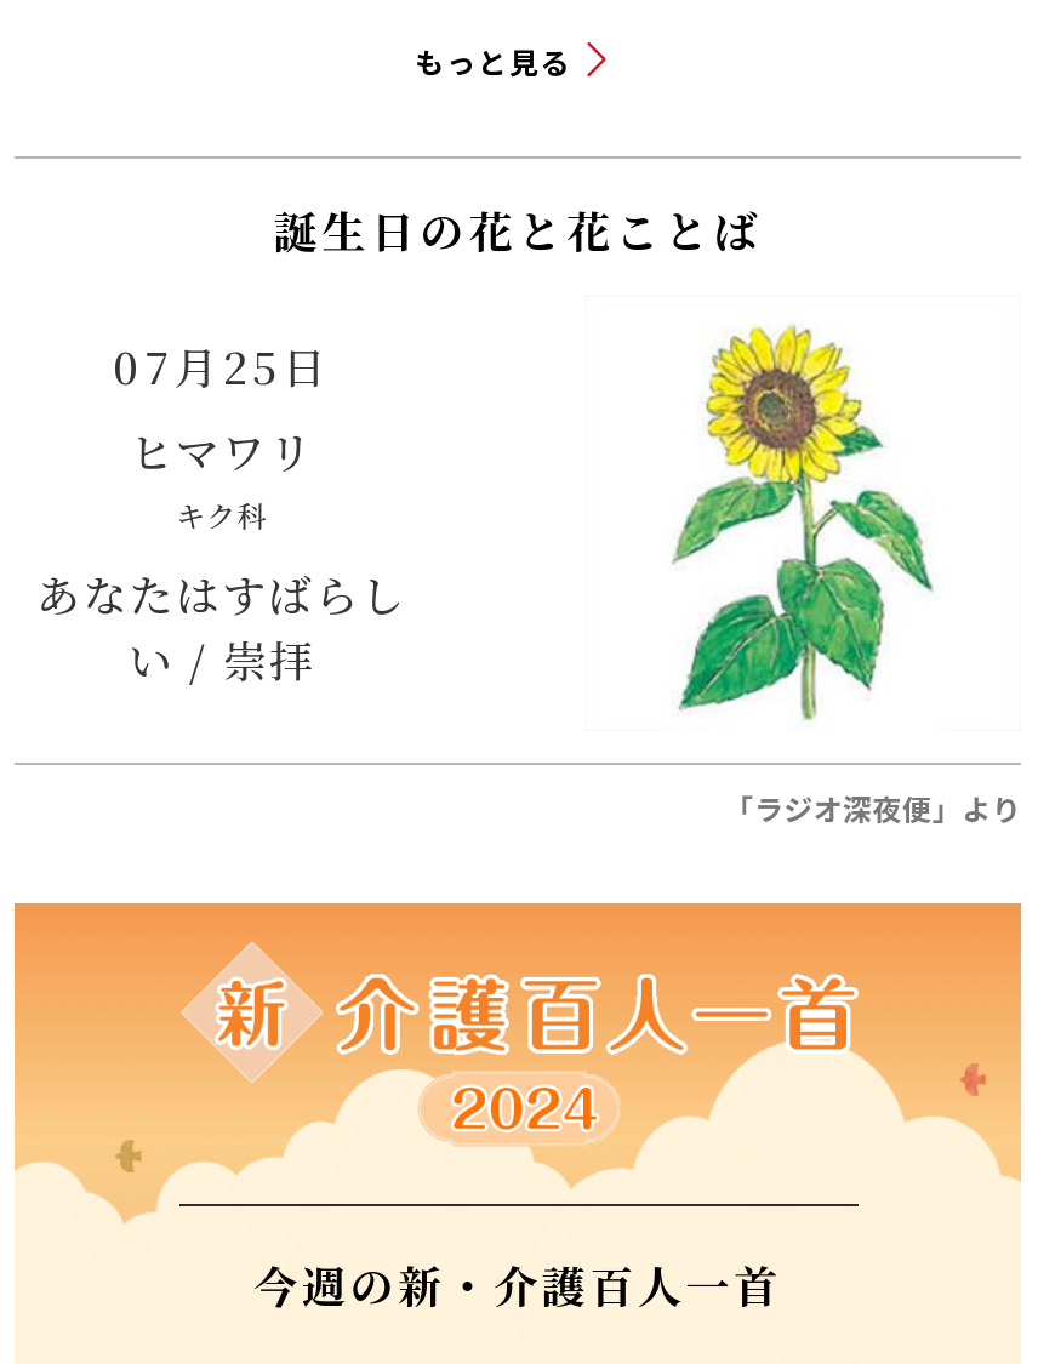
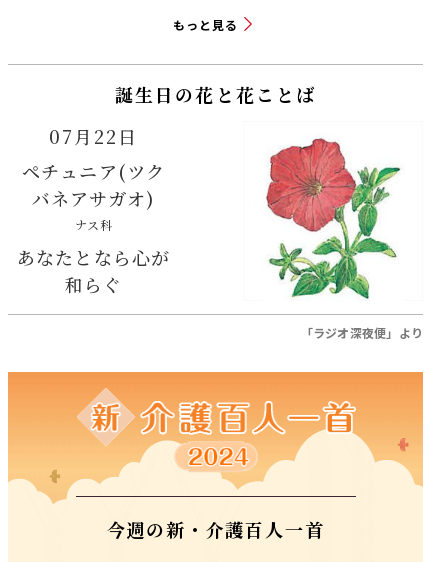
[37,332,407,689] 07月25日 | ヒマワリ | キク科 | あなたはすばらし | い / 崇拝 -> [17,123,170,297] 07月22日 | ペチュニア(ツク | バネアサガオ) | ナス科 | あなたとなら心が | 和らぐ
[640,324,965,726] [image] -> [265,134,401,300] [image]

